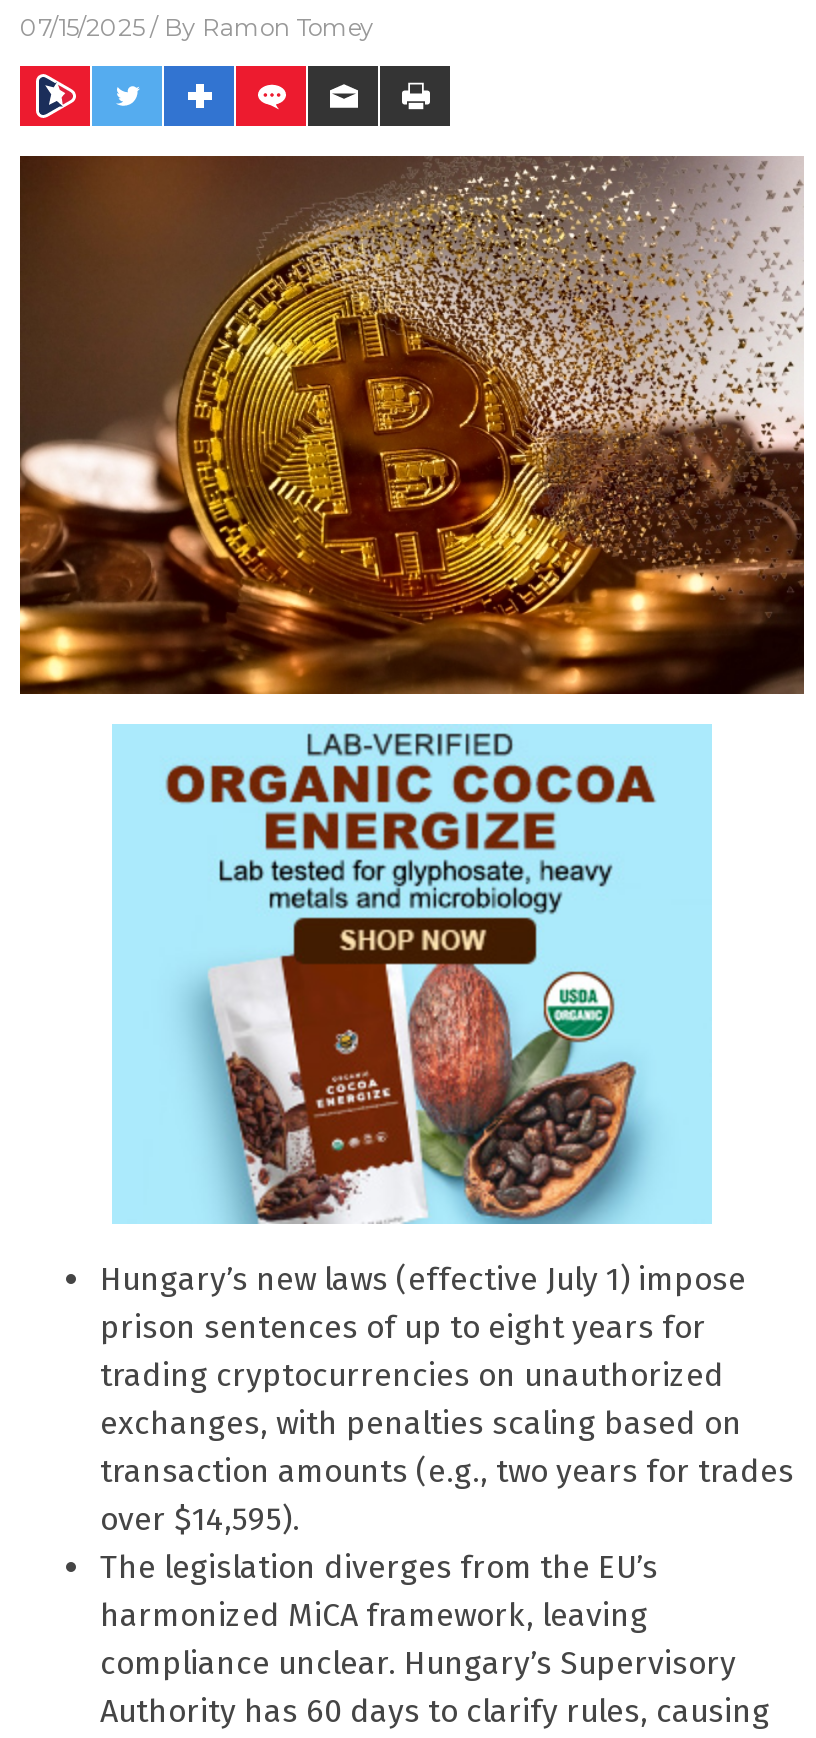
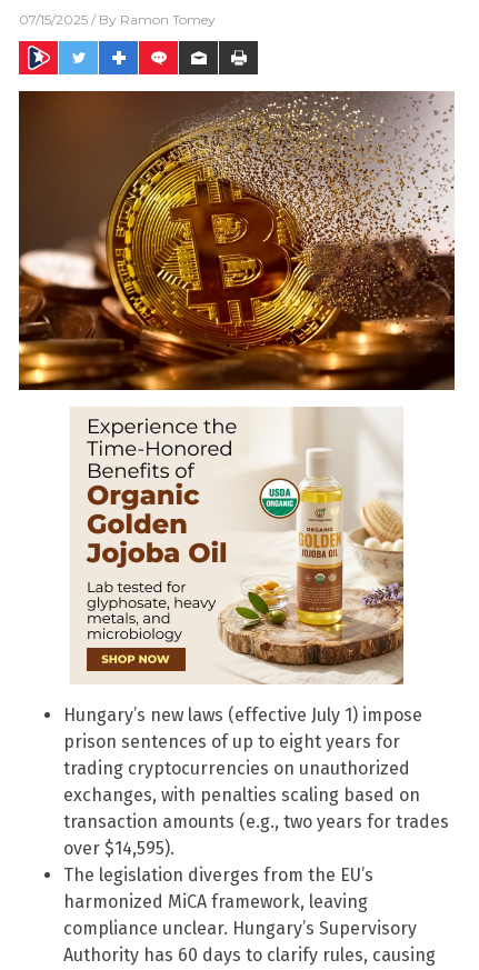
[112,724,712,1226] [image] -> [71,407,405,686] [image]

